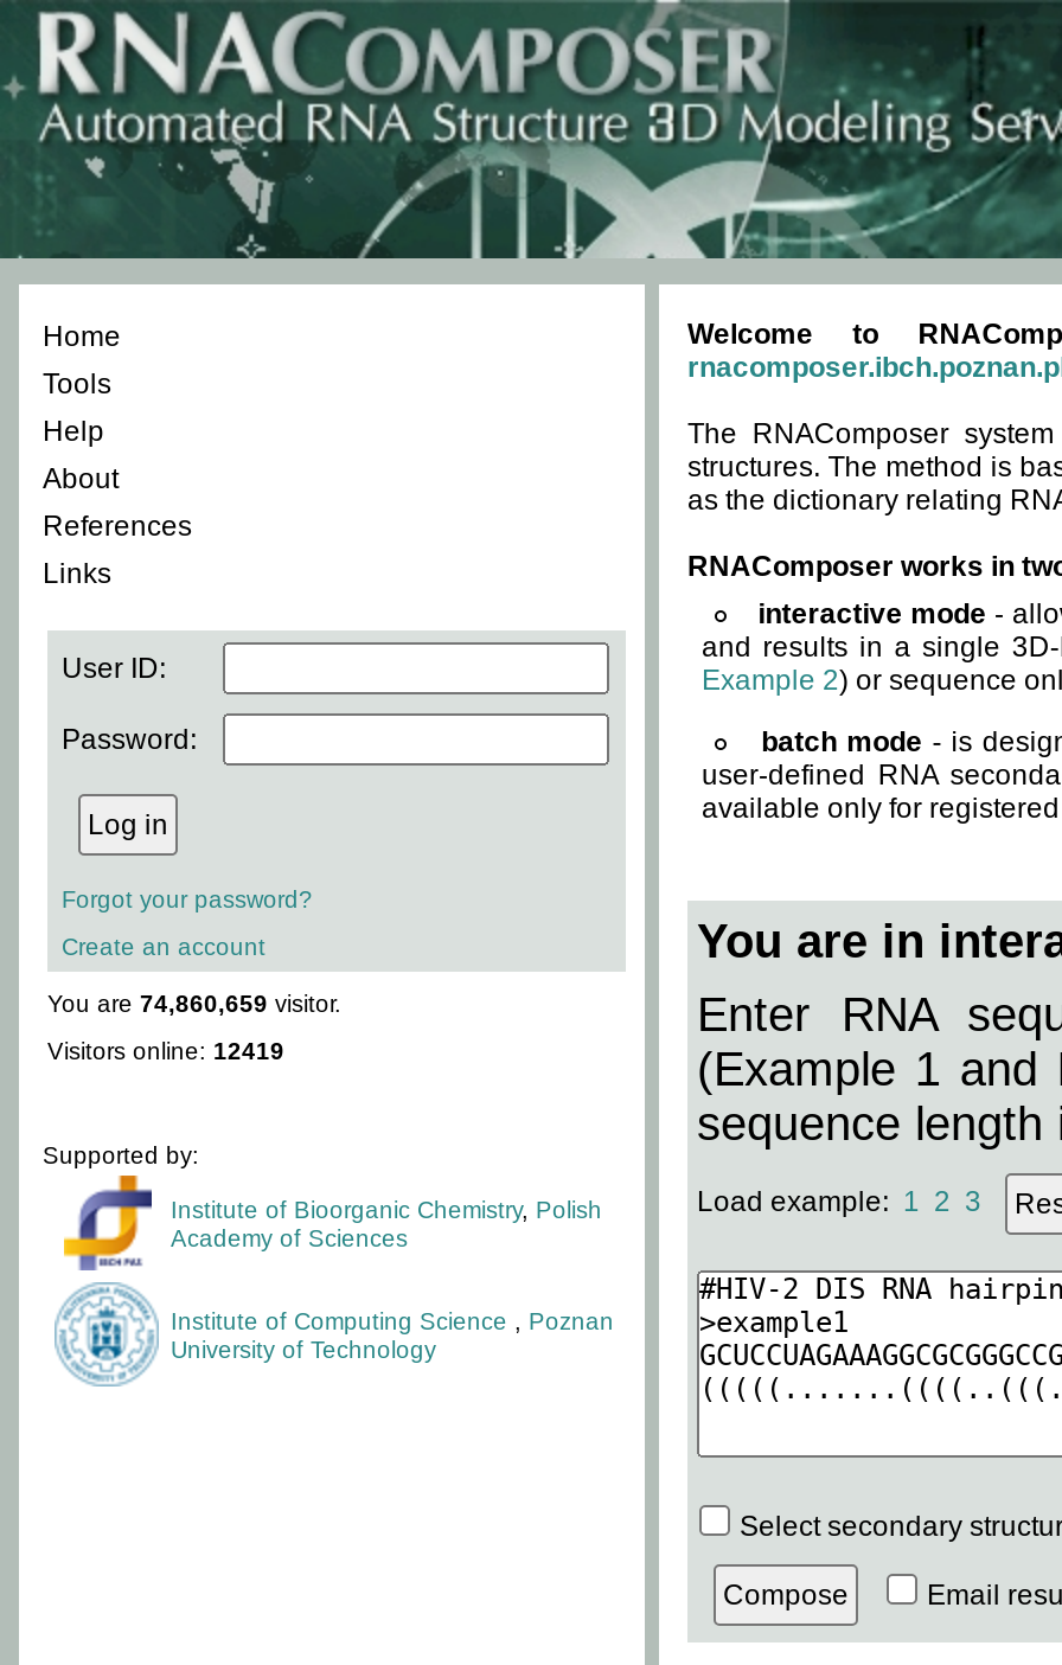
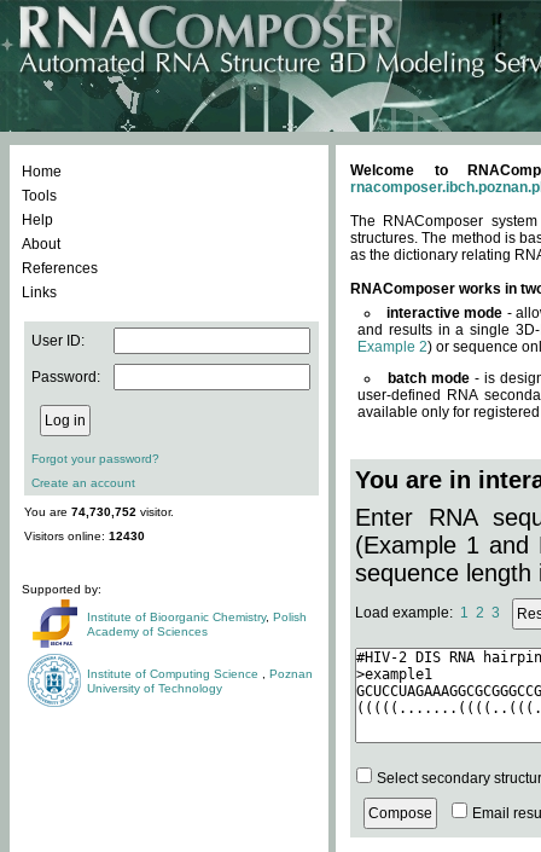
[47,991,341,1017] You are 74,860,659 visitor. -> [24,505,174,518] You are 74,730,752 visitor.
[47,1038,284,1064] Visitors online: 12419 -> [24,529,145,543] Visitors online: 12430

